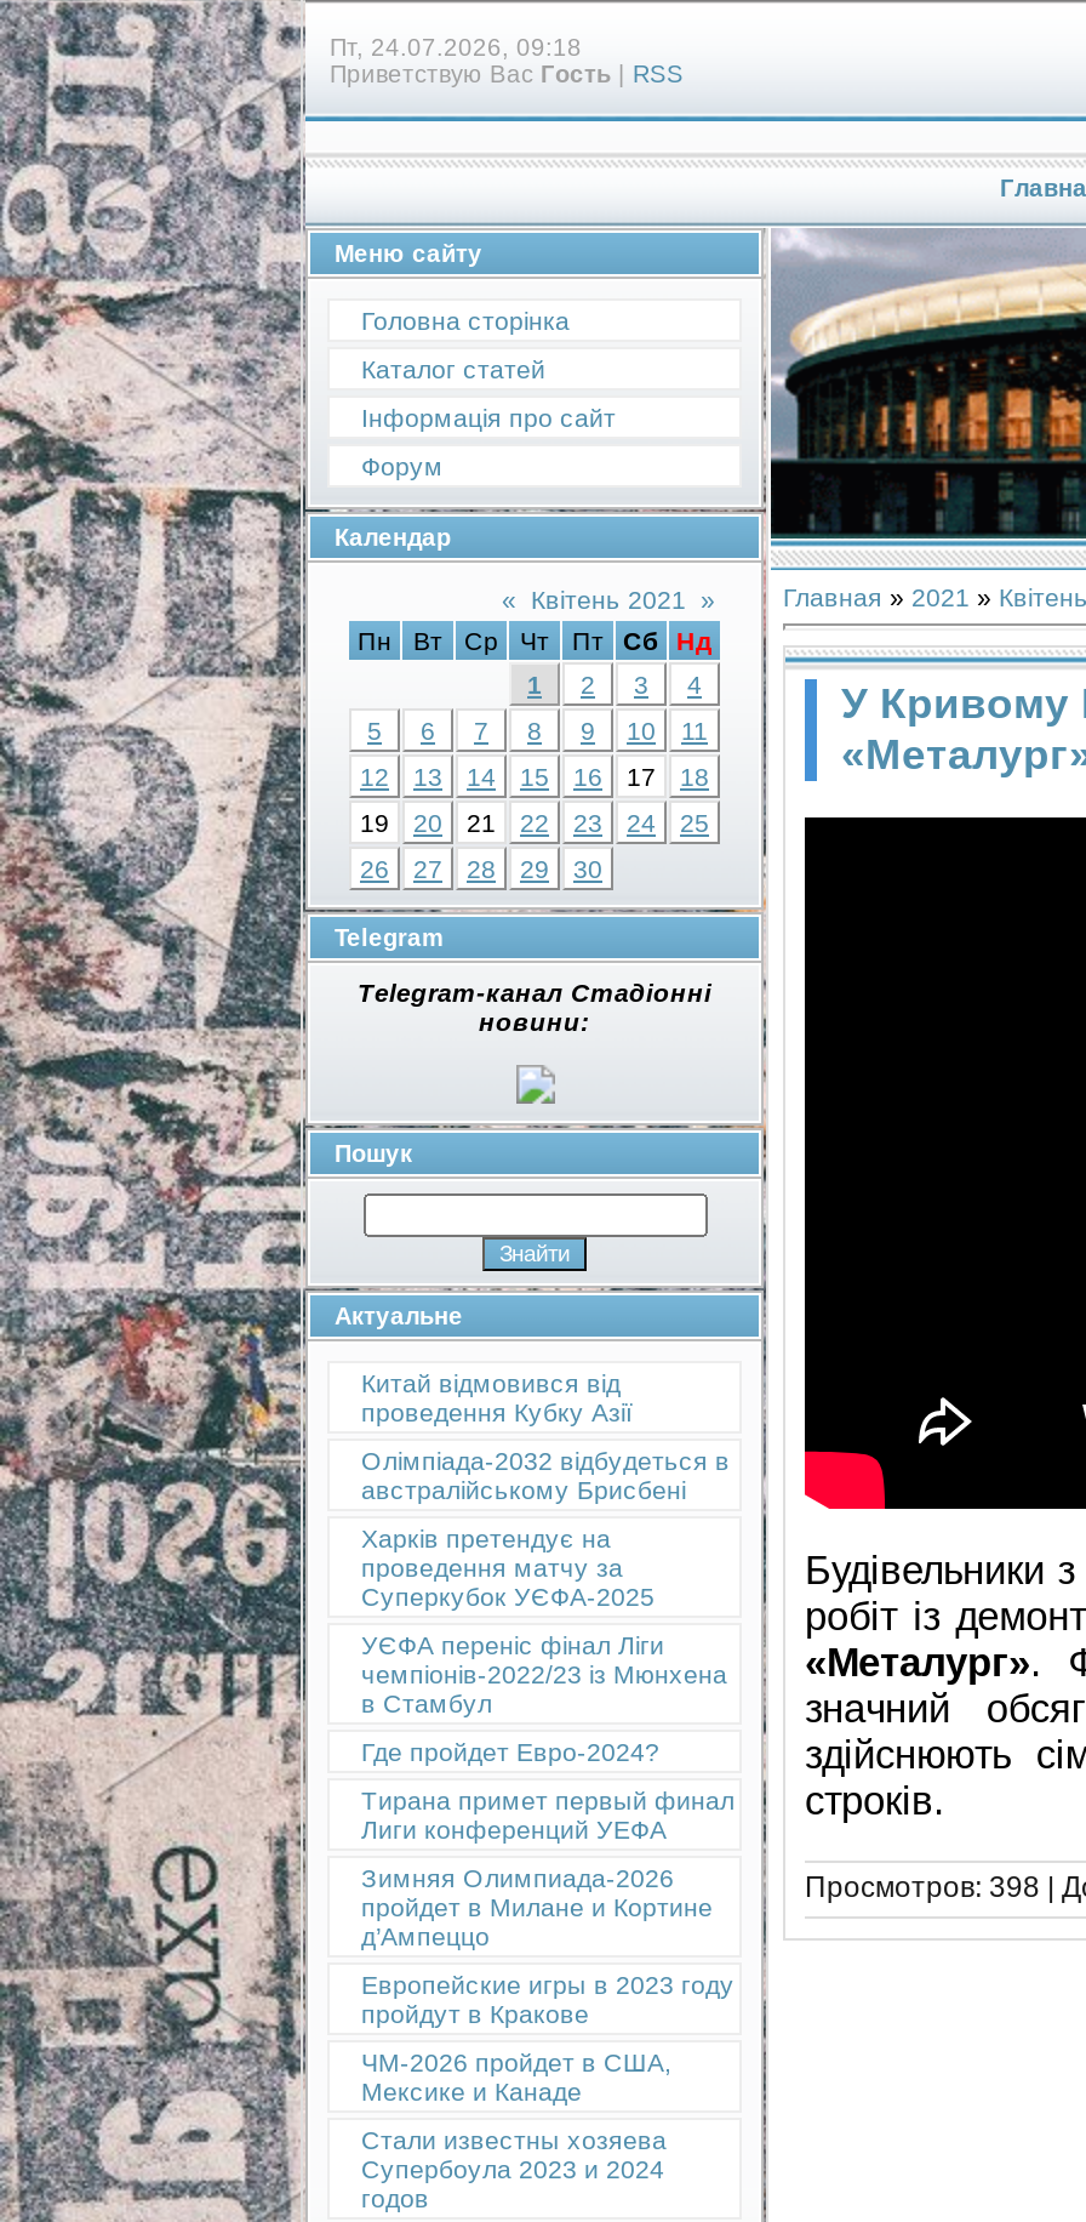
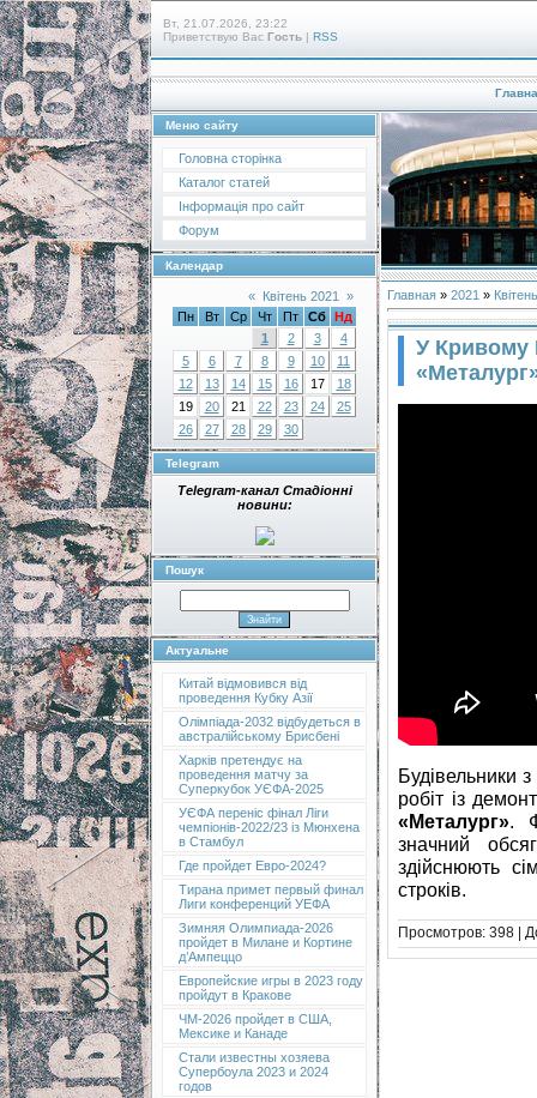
[330,34,582,61] Пт, 24.07.2026, 09:18 -> [163,17,288,30] Вт, 21.07.2026, 23:22

